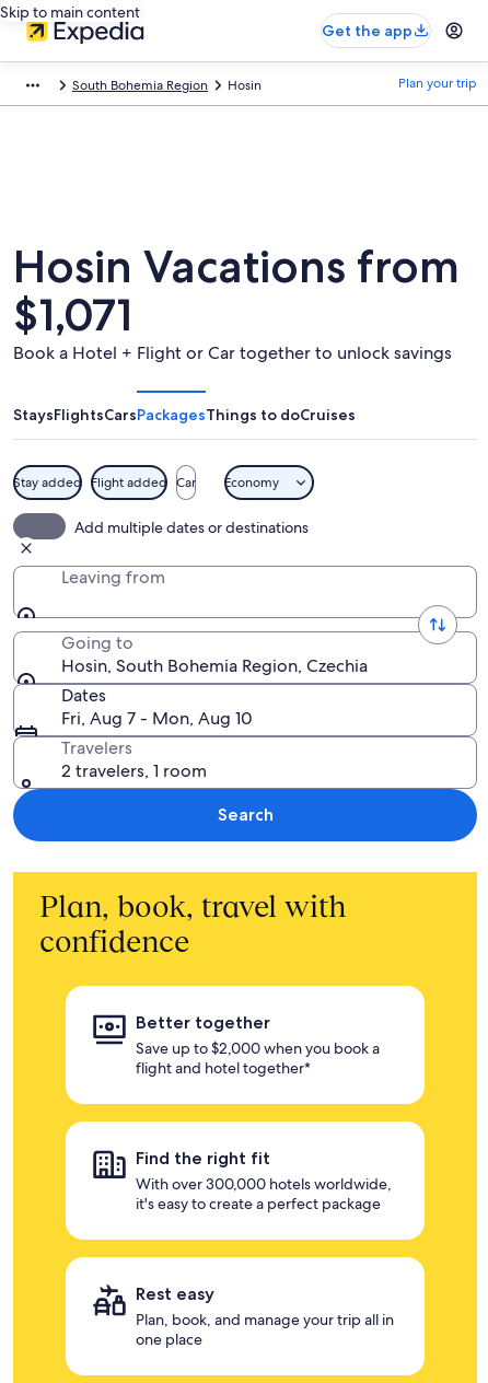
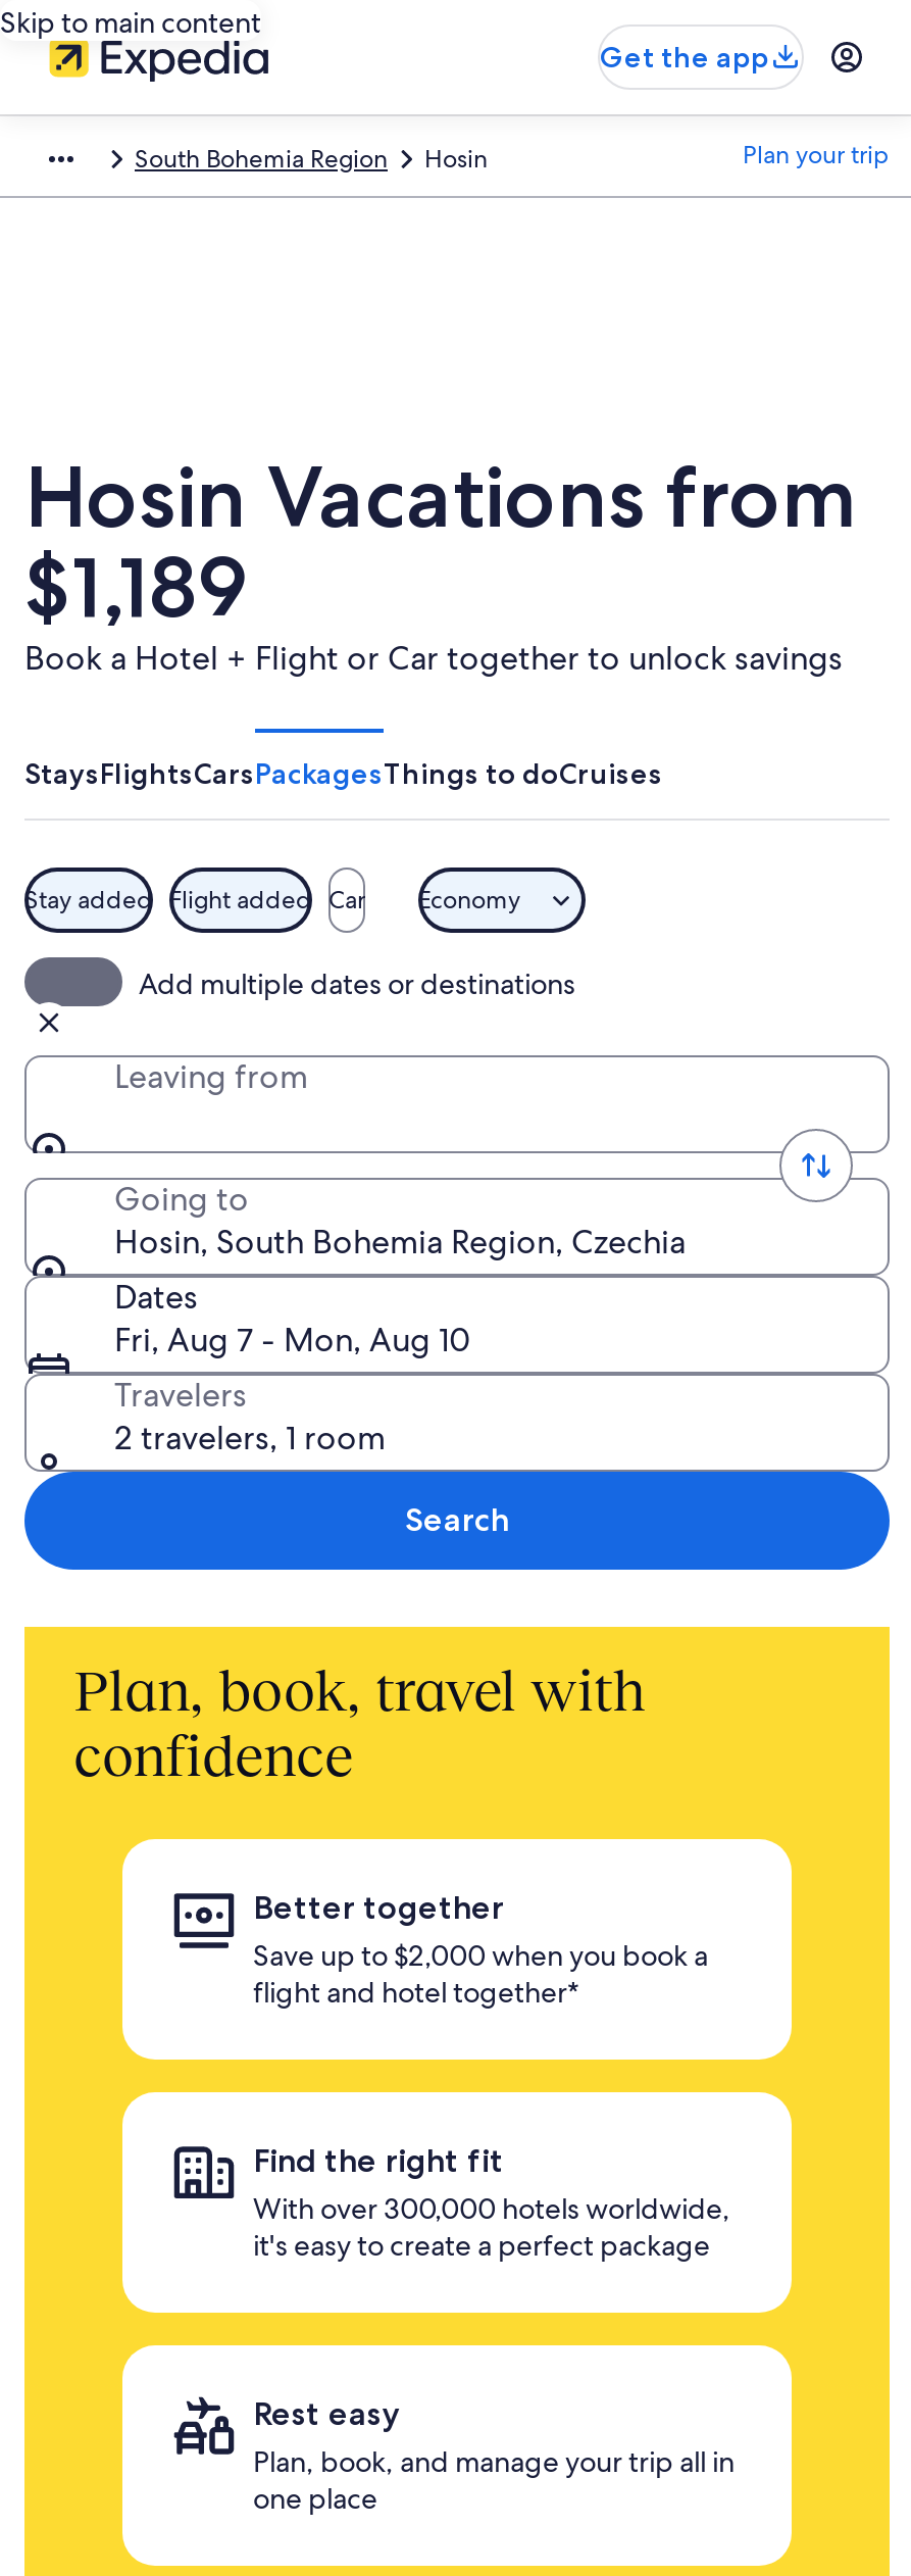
[13,287,132,341] $1,071 -> [24,535,249,637] $1,189

